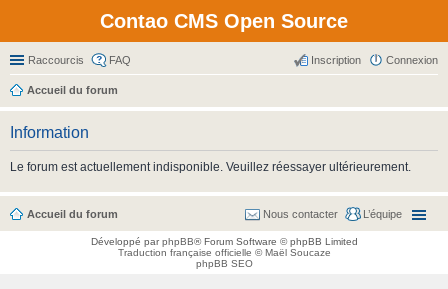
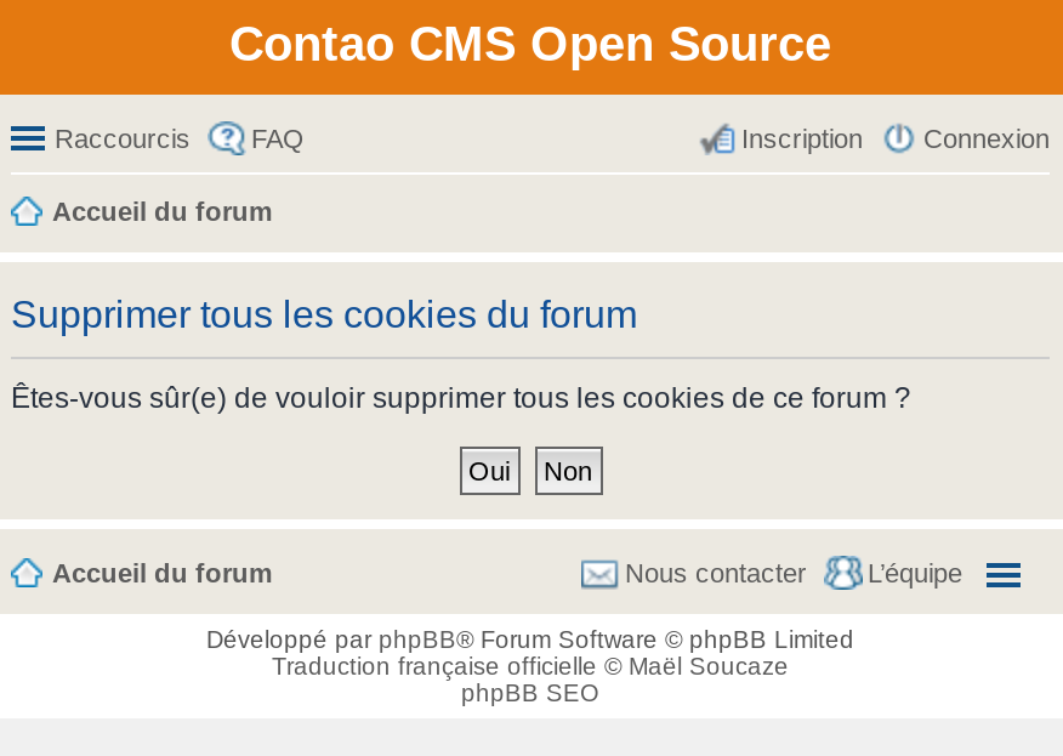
[10,124,89,141] Information -> [11,294,637,335] Supprimer tous les cookies du forum
[10,160,411,174] Le forum est actuellement indisponible. Veuillez réessayer ultérieurement. -> [11,381,911,415] Êtes-vous sûr(e) de vouloir supprimer tous les cookies de ce forum ?

